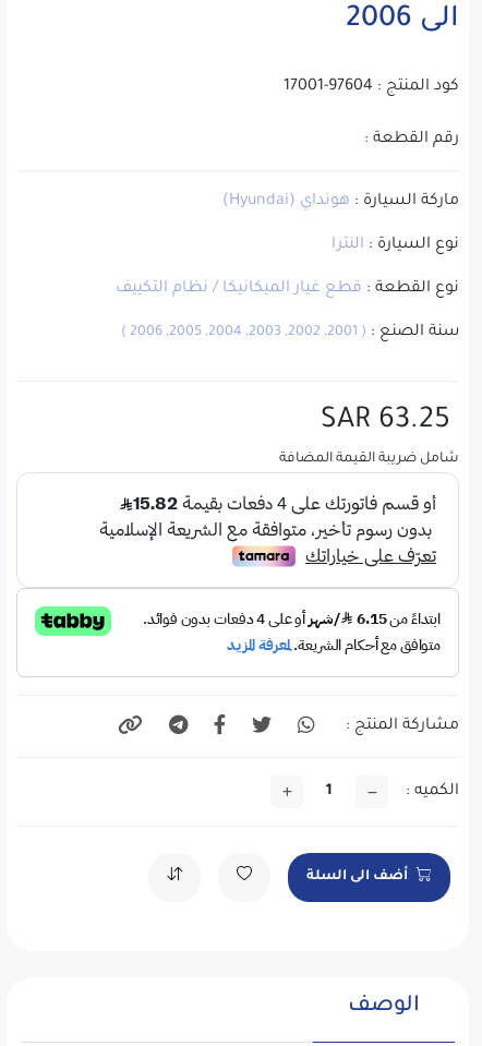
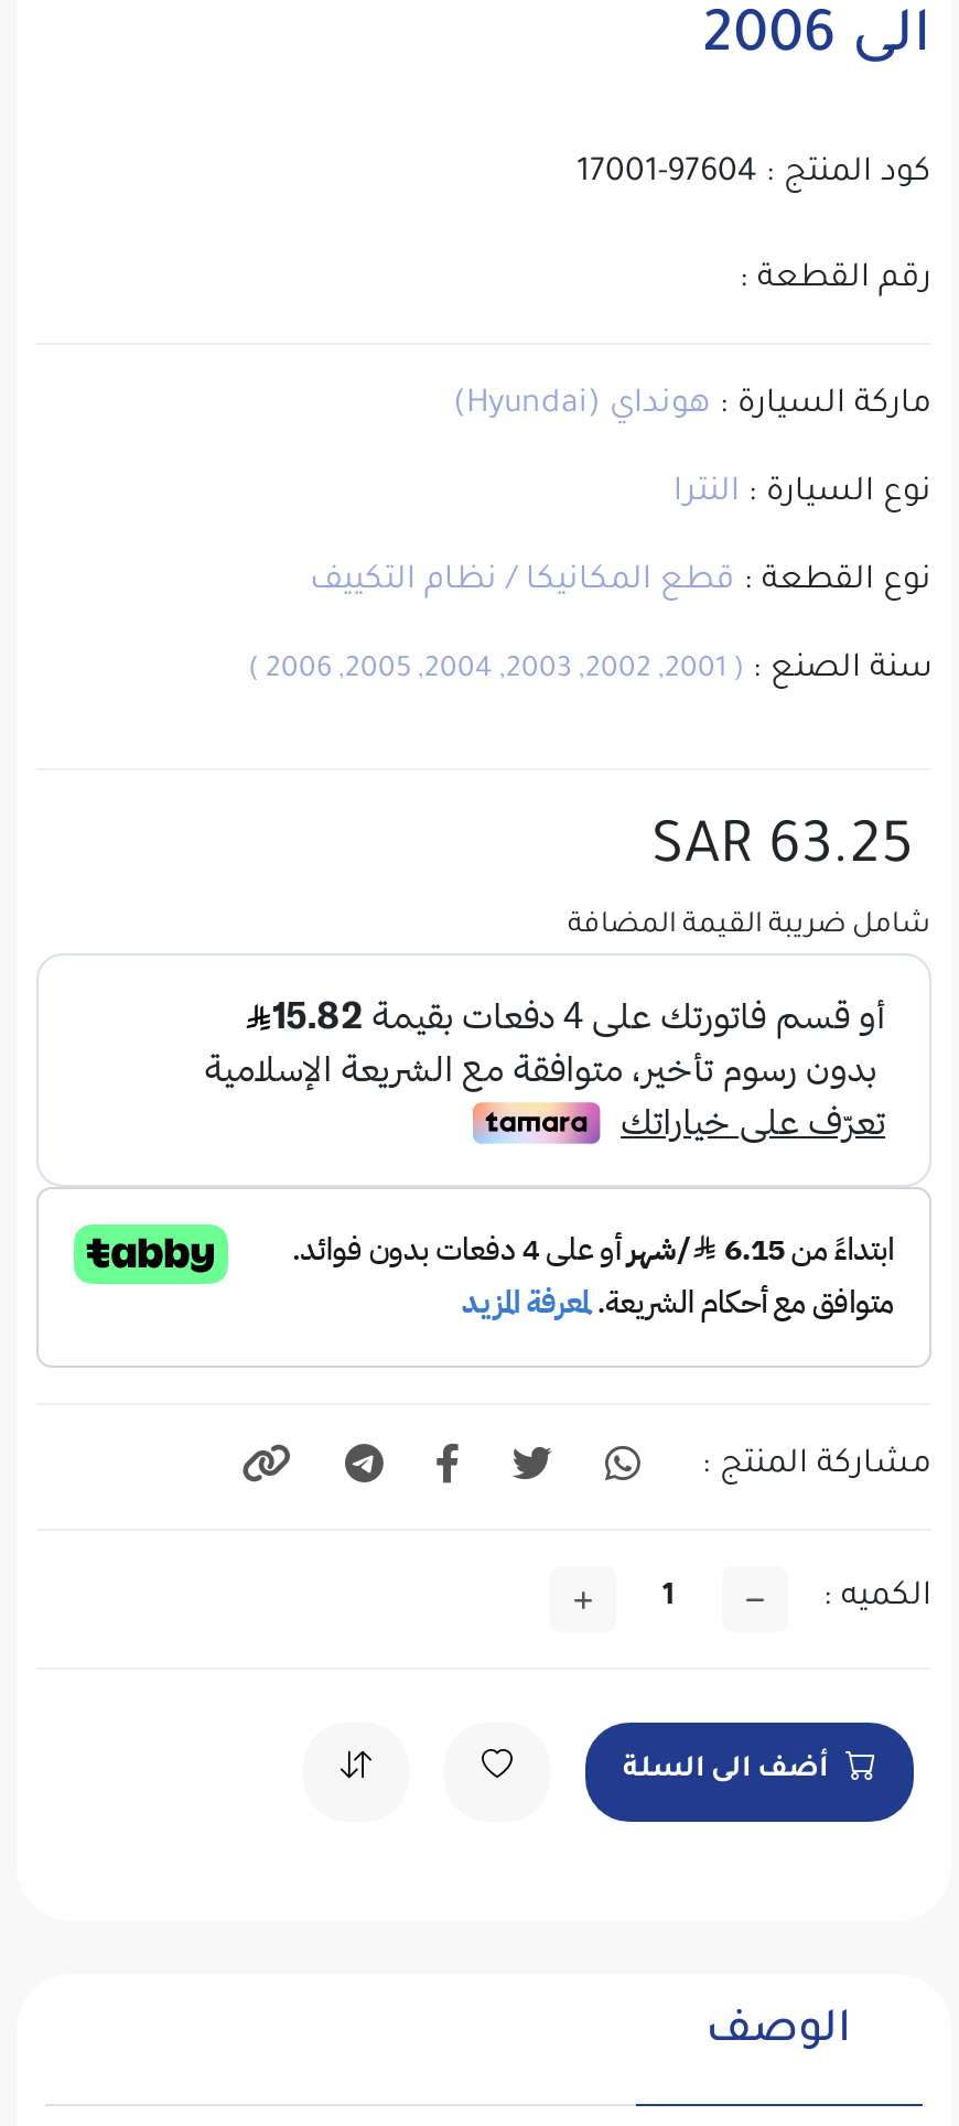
[116,280,459,297] نوع القطعة : قطع غيار الميكانيكا / نظام التكييف -> [310,565,931,600] نوع القطعة : قطع المكانيكا / نظام التكييف

